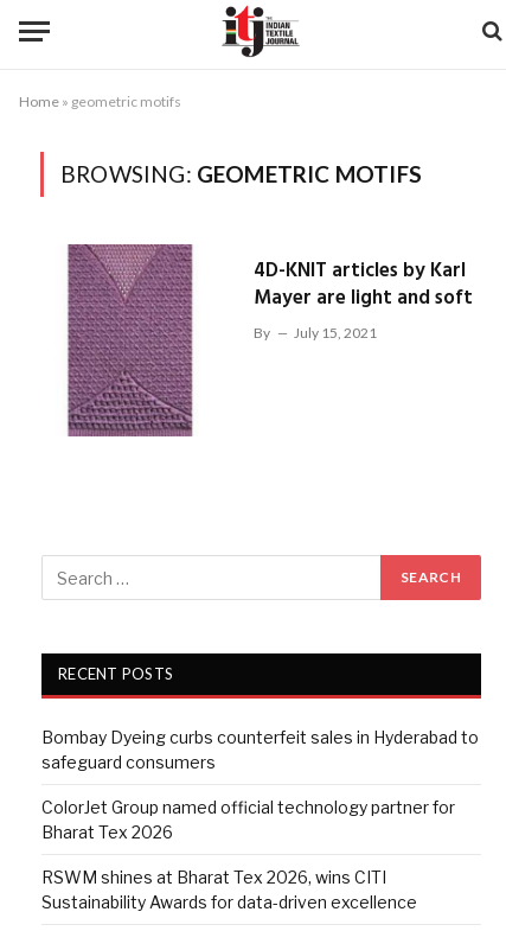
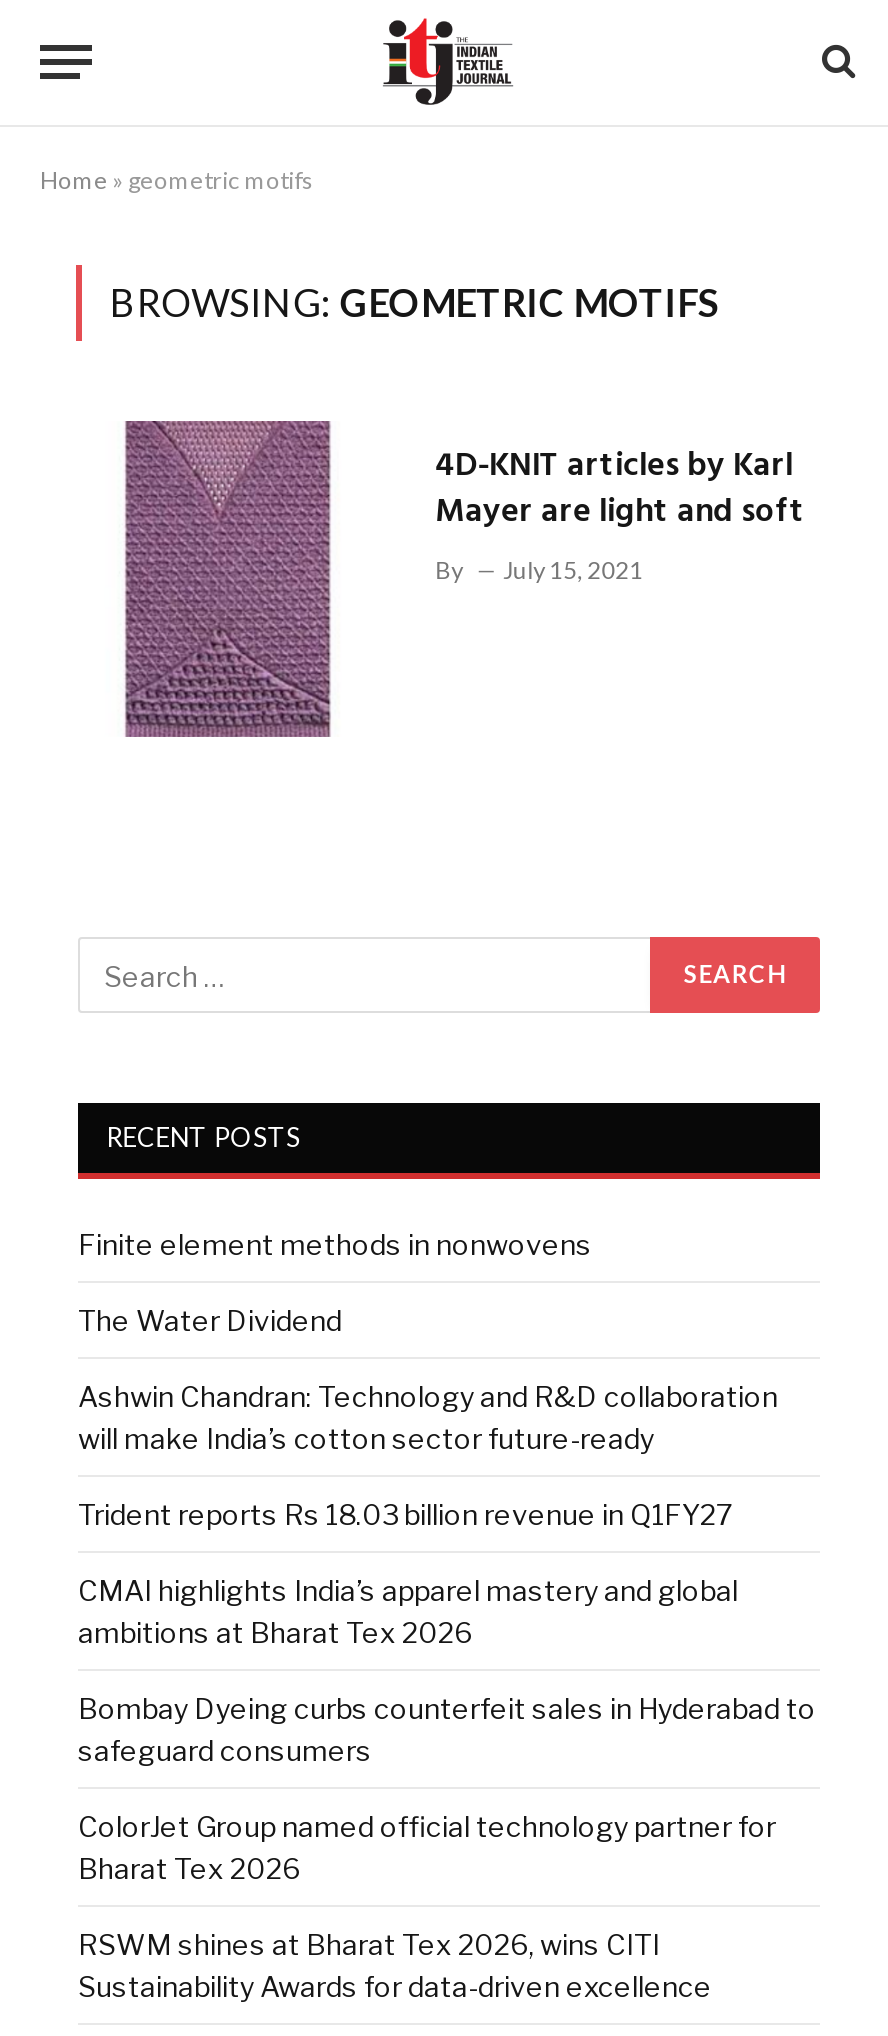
none -> [78,1227,778,1649] Finite element methods in nonwovens | The Water Dividend | Ashwin Chandran: Technology and R&D collaboration | will make India’s cotton sector future-ready | Trident reports Rs 18.03 billion revenue in Q1FY27 | CMAI highlights India’s apparel mastery and global | ambitions at Bharat Tex 2026

